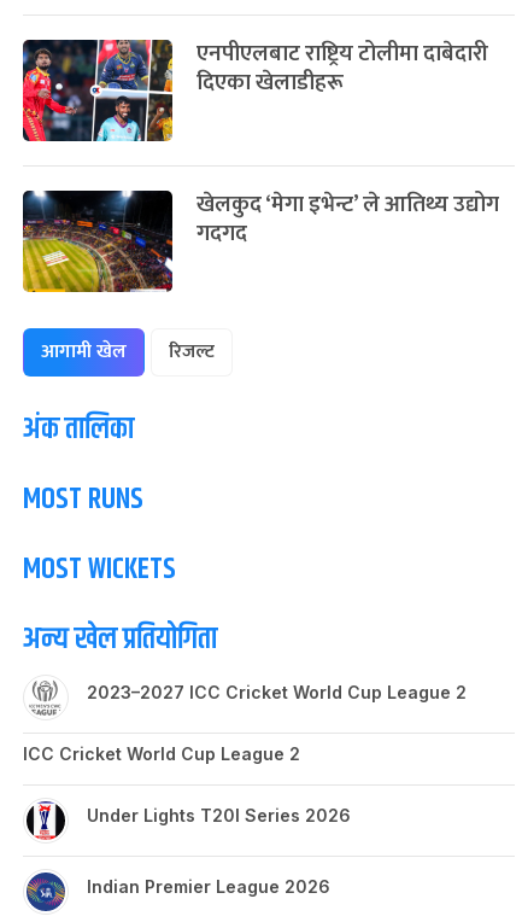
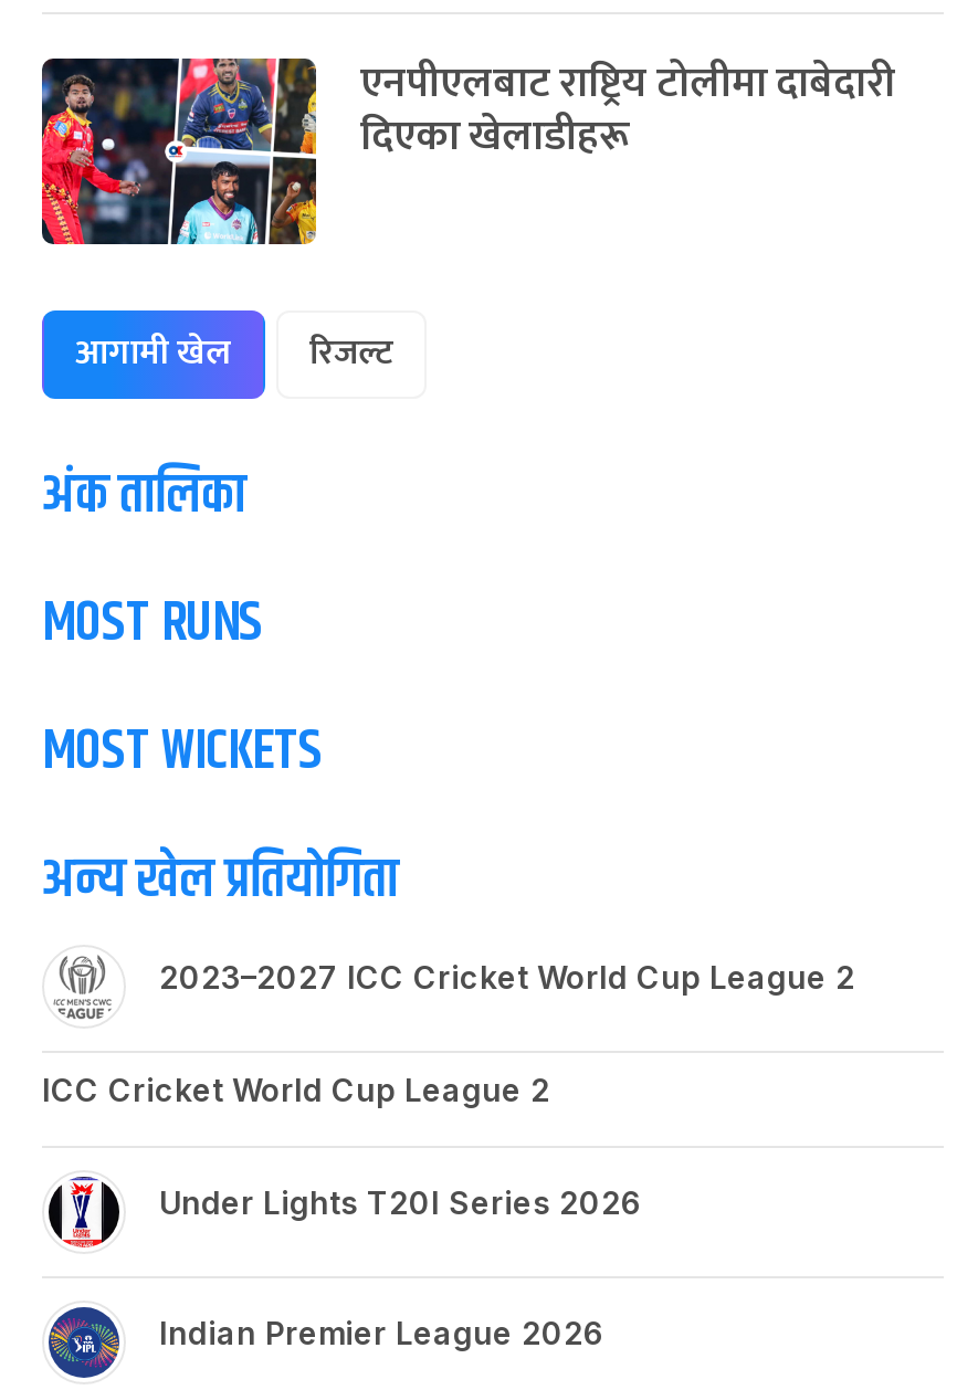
[22,186,499,293] [image] | खेलकुद ‘मेगा इभेन्ट’ ले आतिथ्य उद्योग | गदगद -> none

